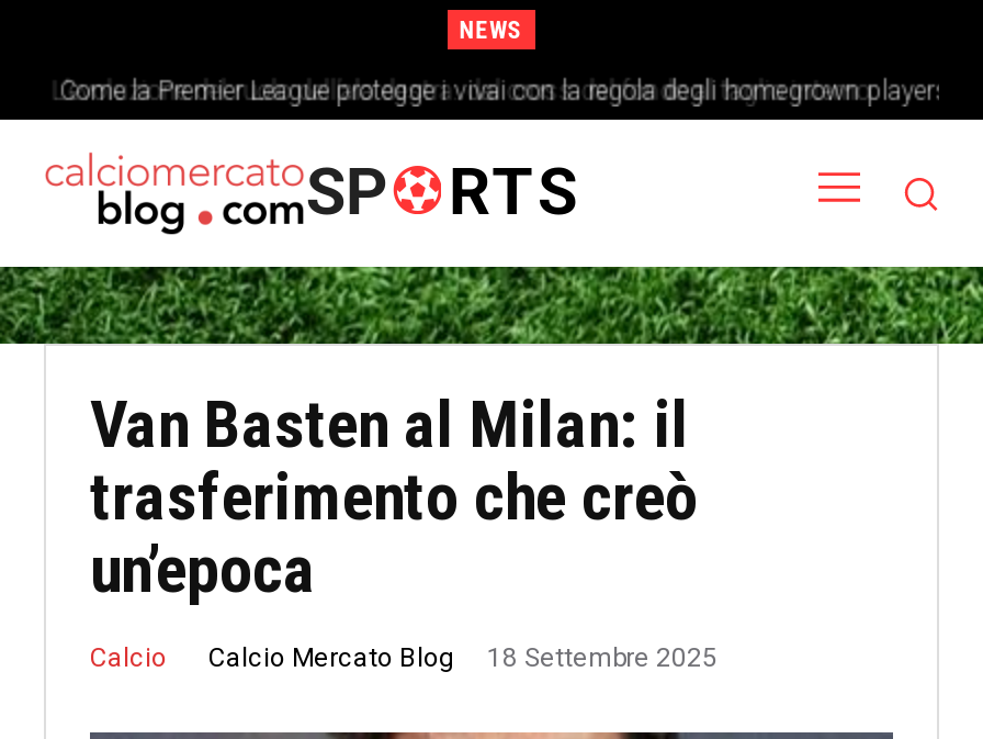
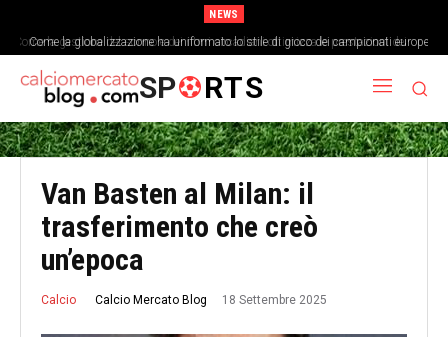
[46,76,937,107] Come la Premier League protegge i vivai con la regola degli homegrown players -> [22,35,425,49] Come la globalizzazione ha uniformato lo stile di gioco dei campionati europei

